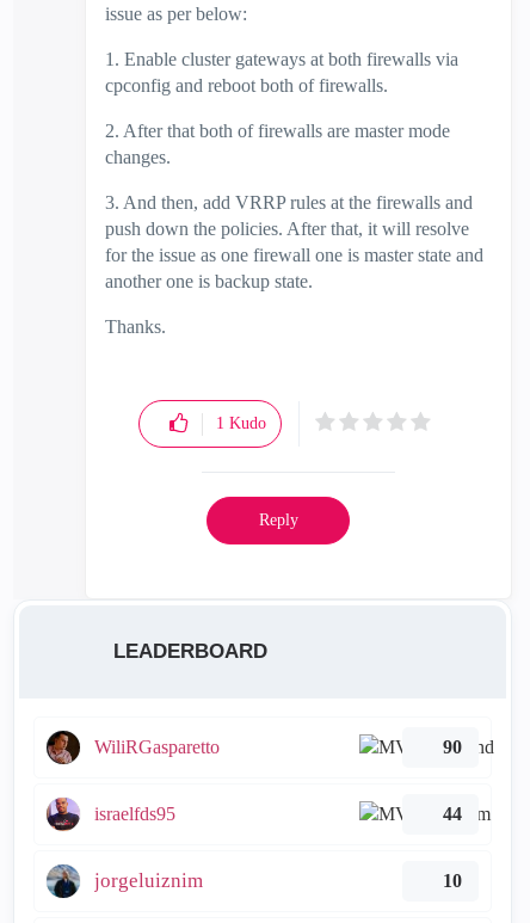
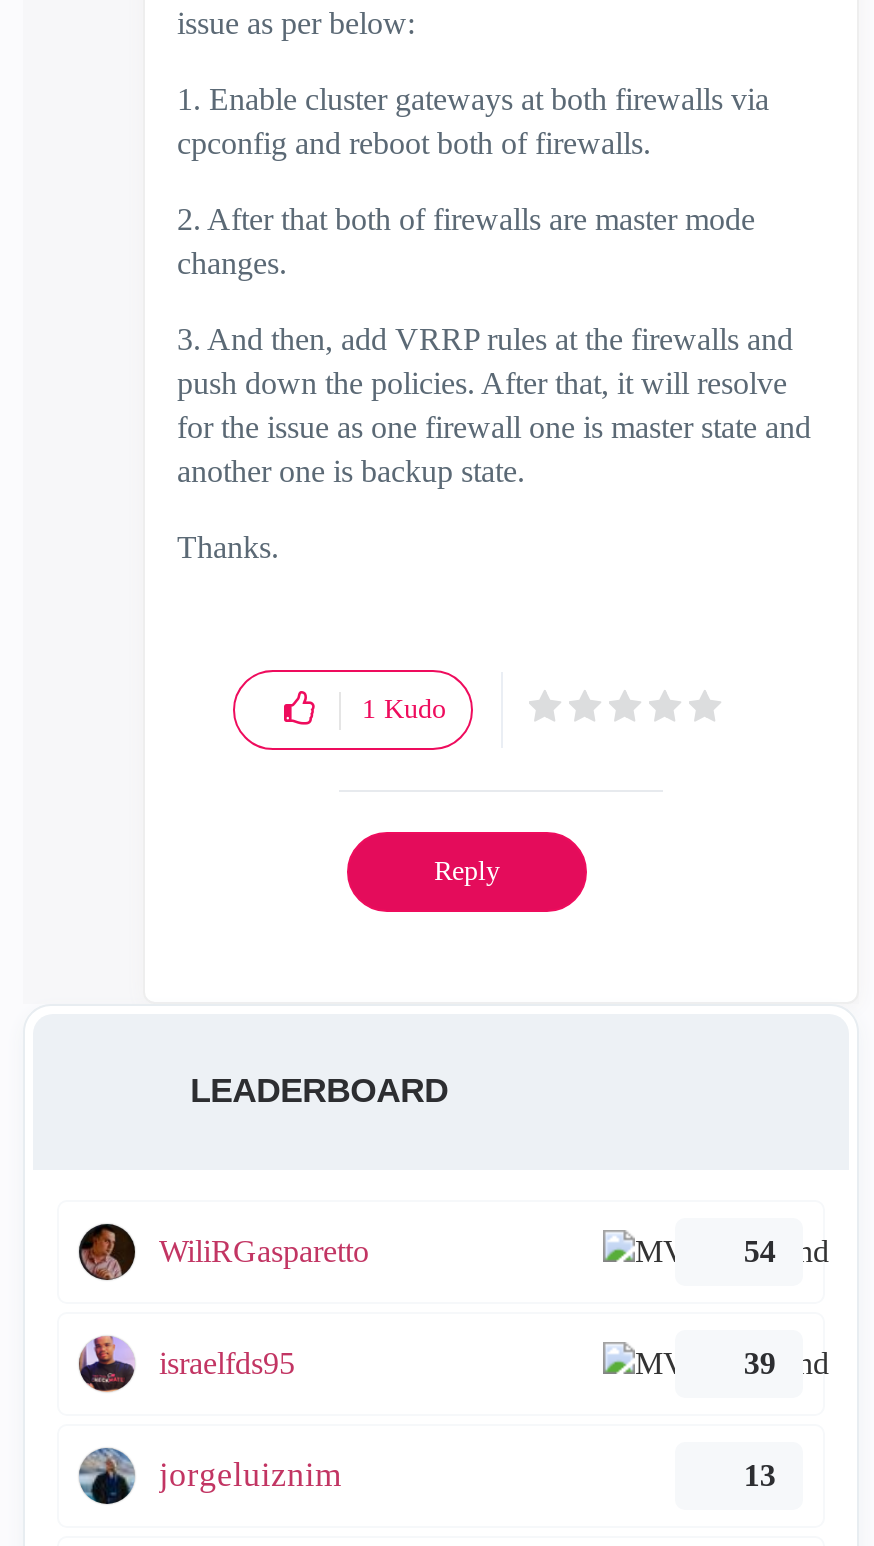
[439,737,462,757] 90 -> [736,1235,776,1269] 54
[439,804,462,824] 44 -> [736,1347,776,1381] 39
[439,871,462,891] 10 -> [736,1459,776,1493] 13

